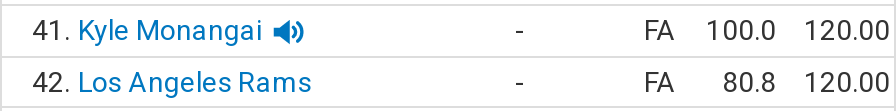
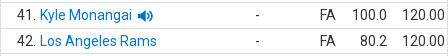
[644,66,890,98] FA 80.8 120.00 -> [320,33,445,49] FA 80.2 120.00

